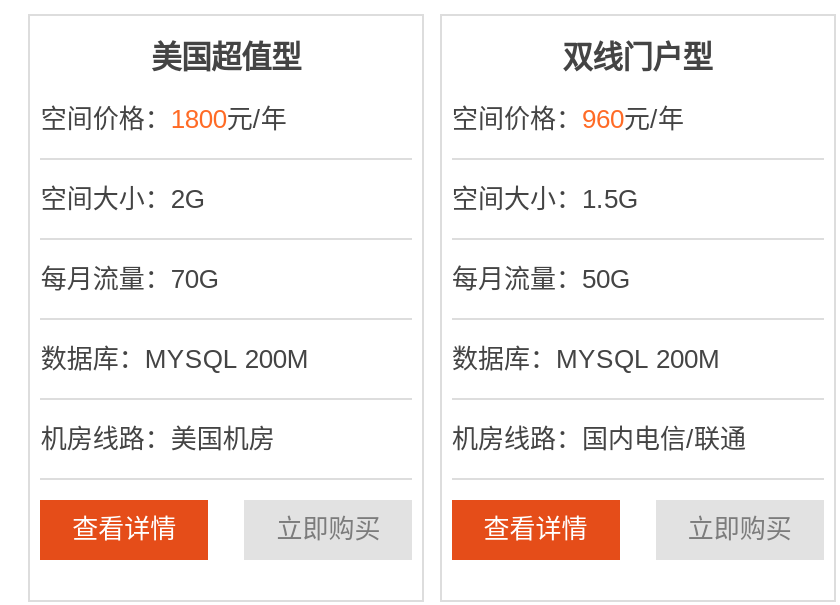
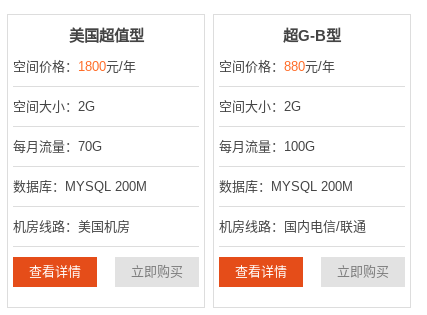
[563,41,713,75] 双线门户型 -> [283,27,341,44] 超G-B型
[452,105,684,135] 空间价格：960元/年 -> [219,59,335,74] 空间价格：880元/年
[452,185,638,215] 空间大小：1.5G -> [219,99,301,114] 空间大小：2G
[452,265,630,295] 每月流量：50G -> [219,139,315,154] 每月流量：100G

